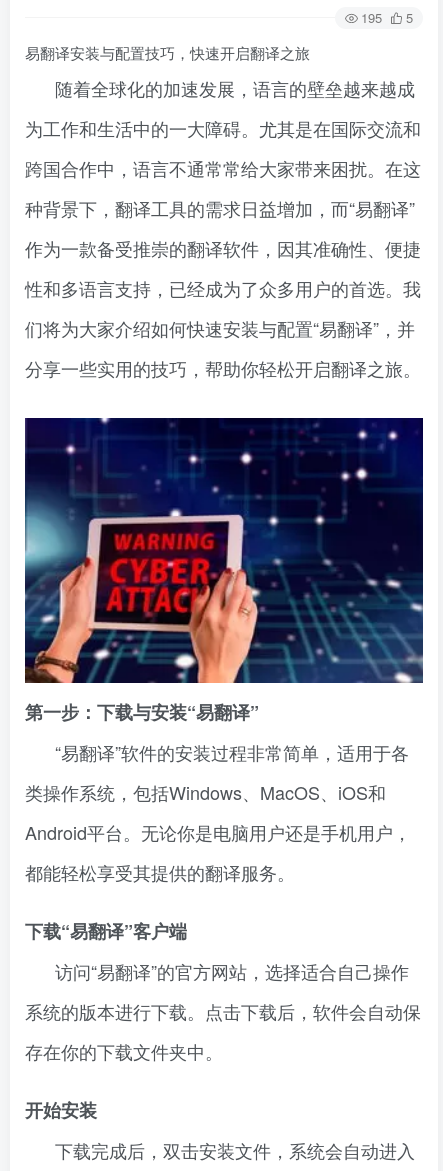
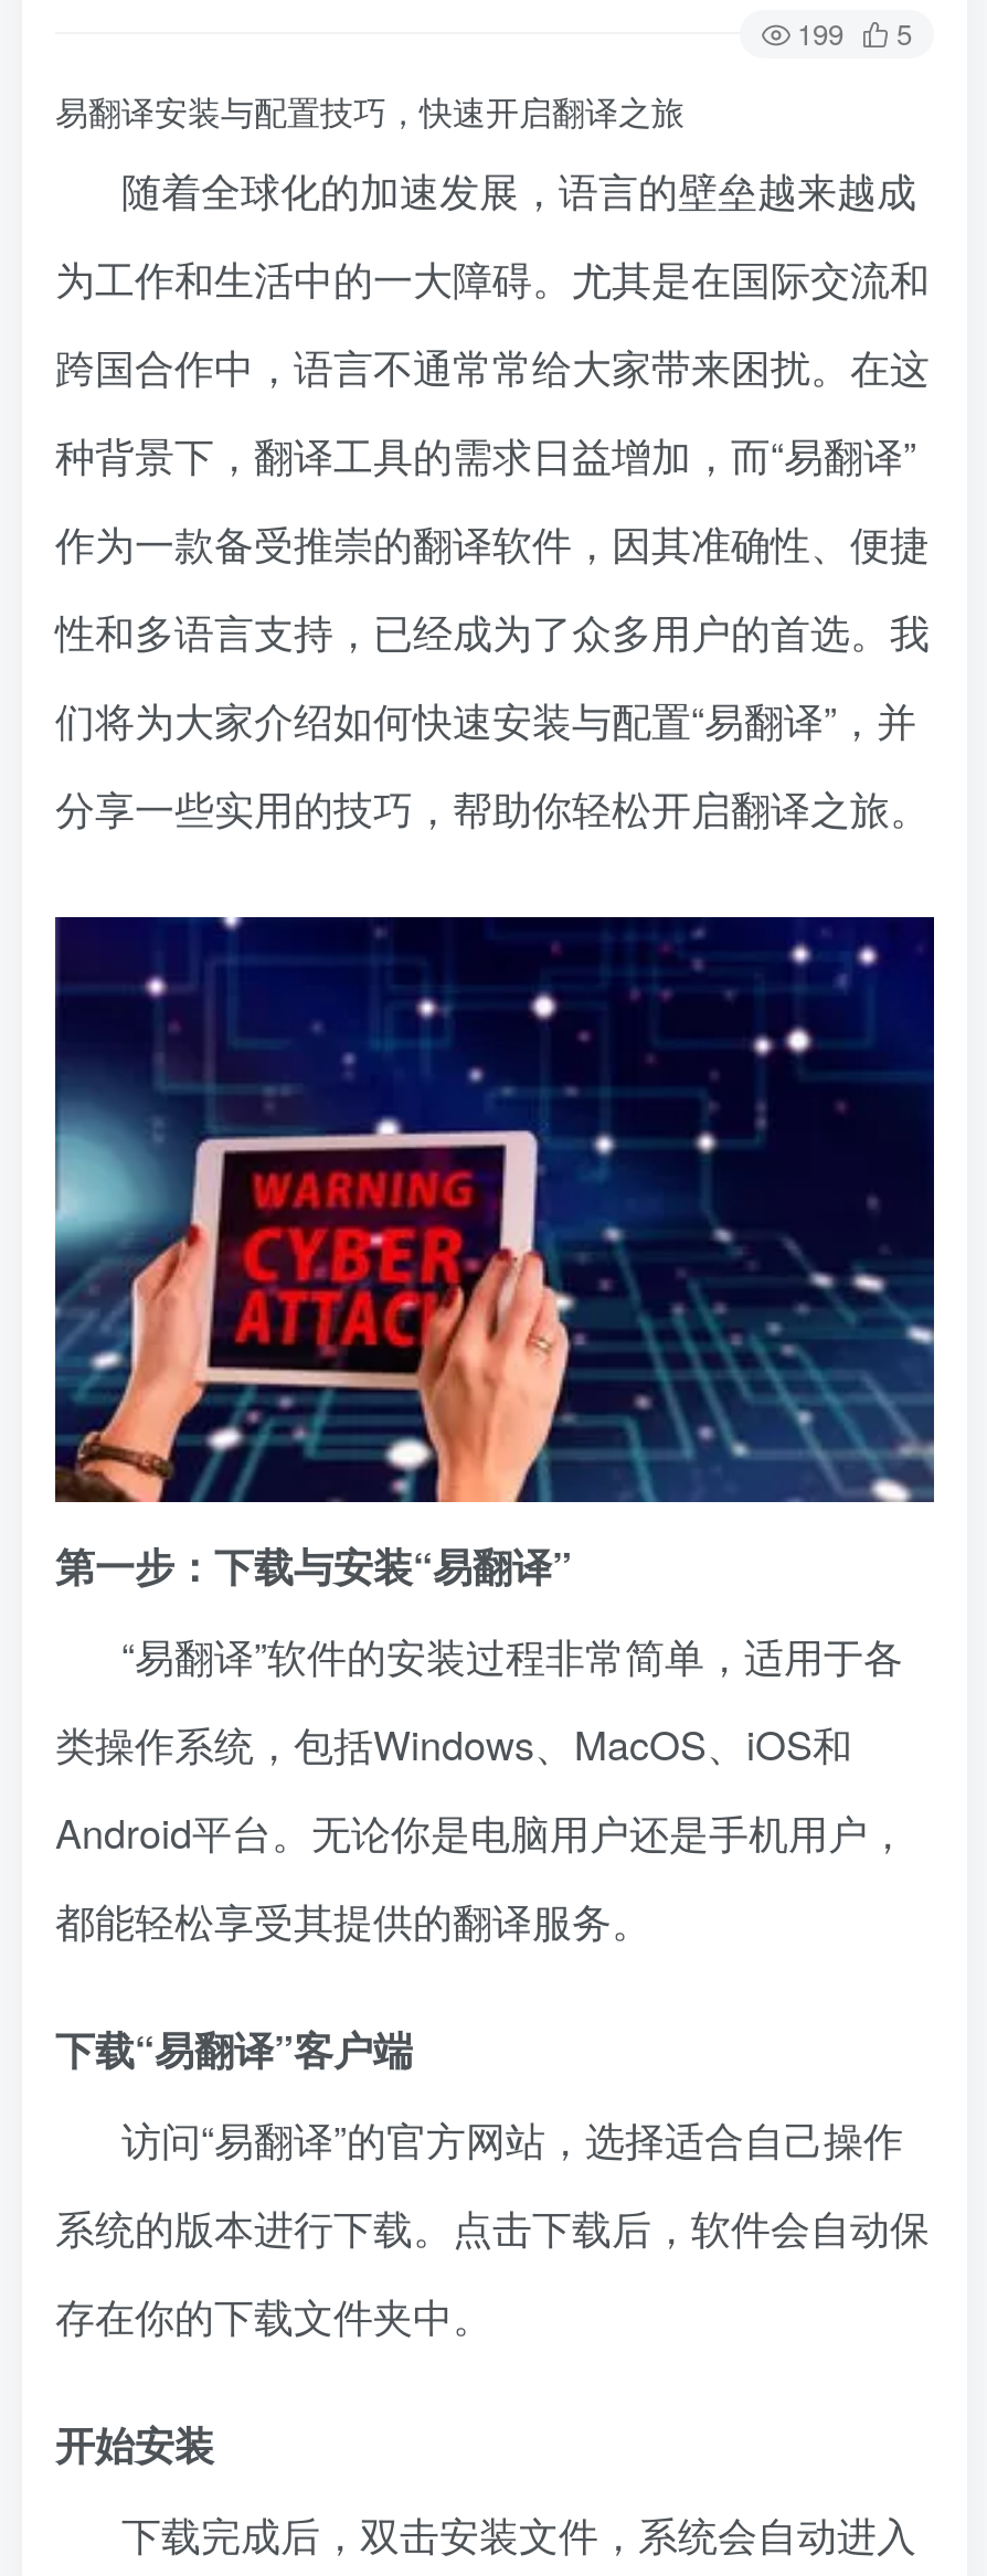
[361,8,413,27] 195 5 -> [797,12,912,54] 199 5

